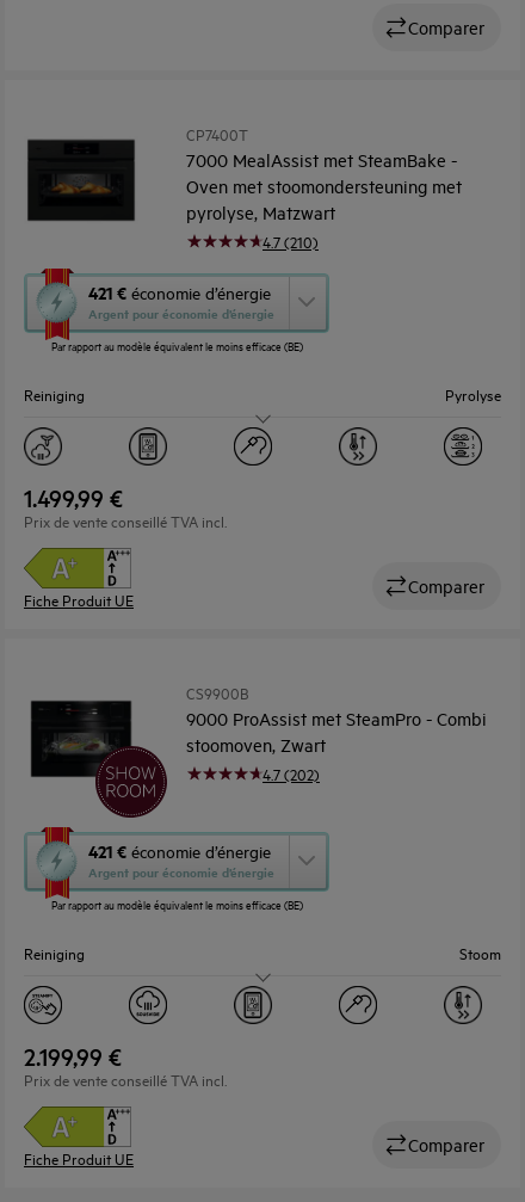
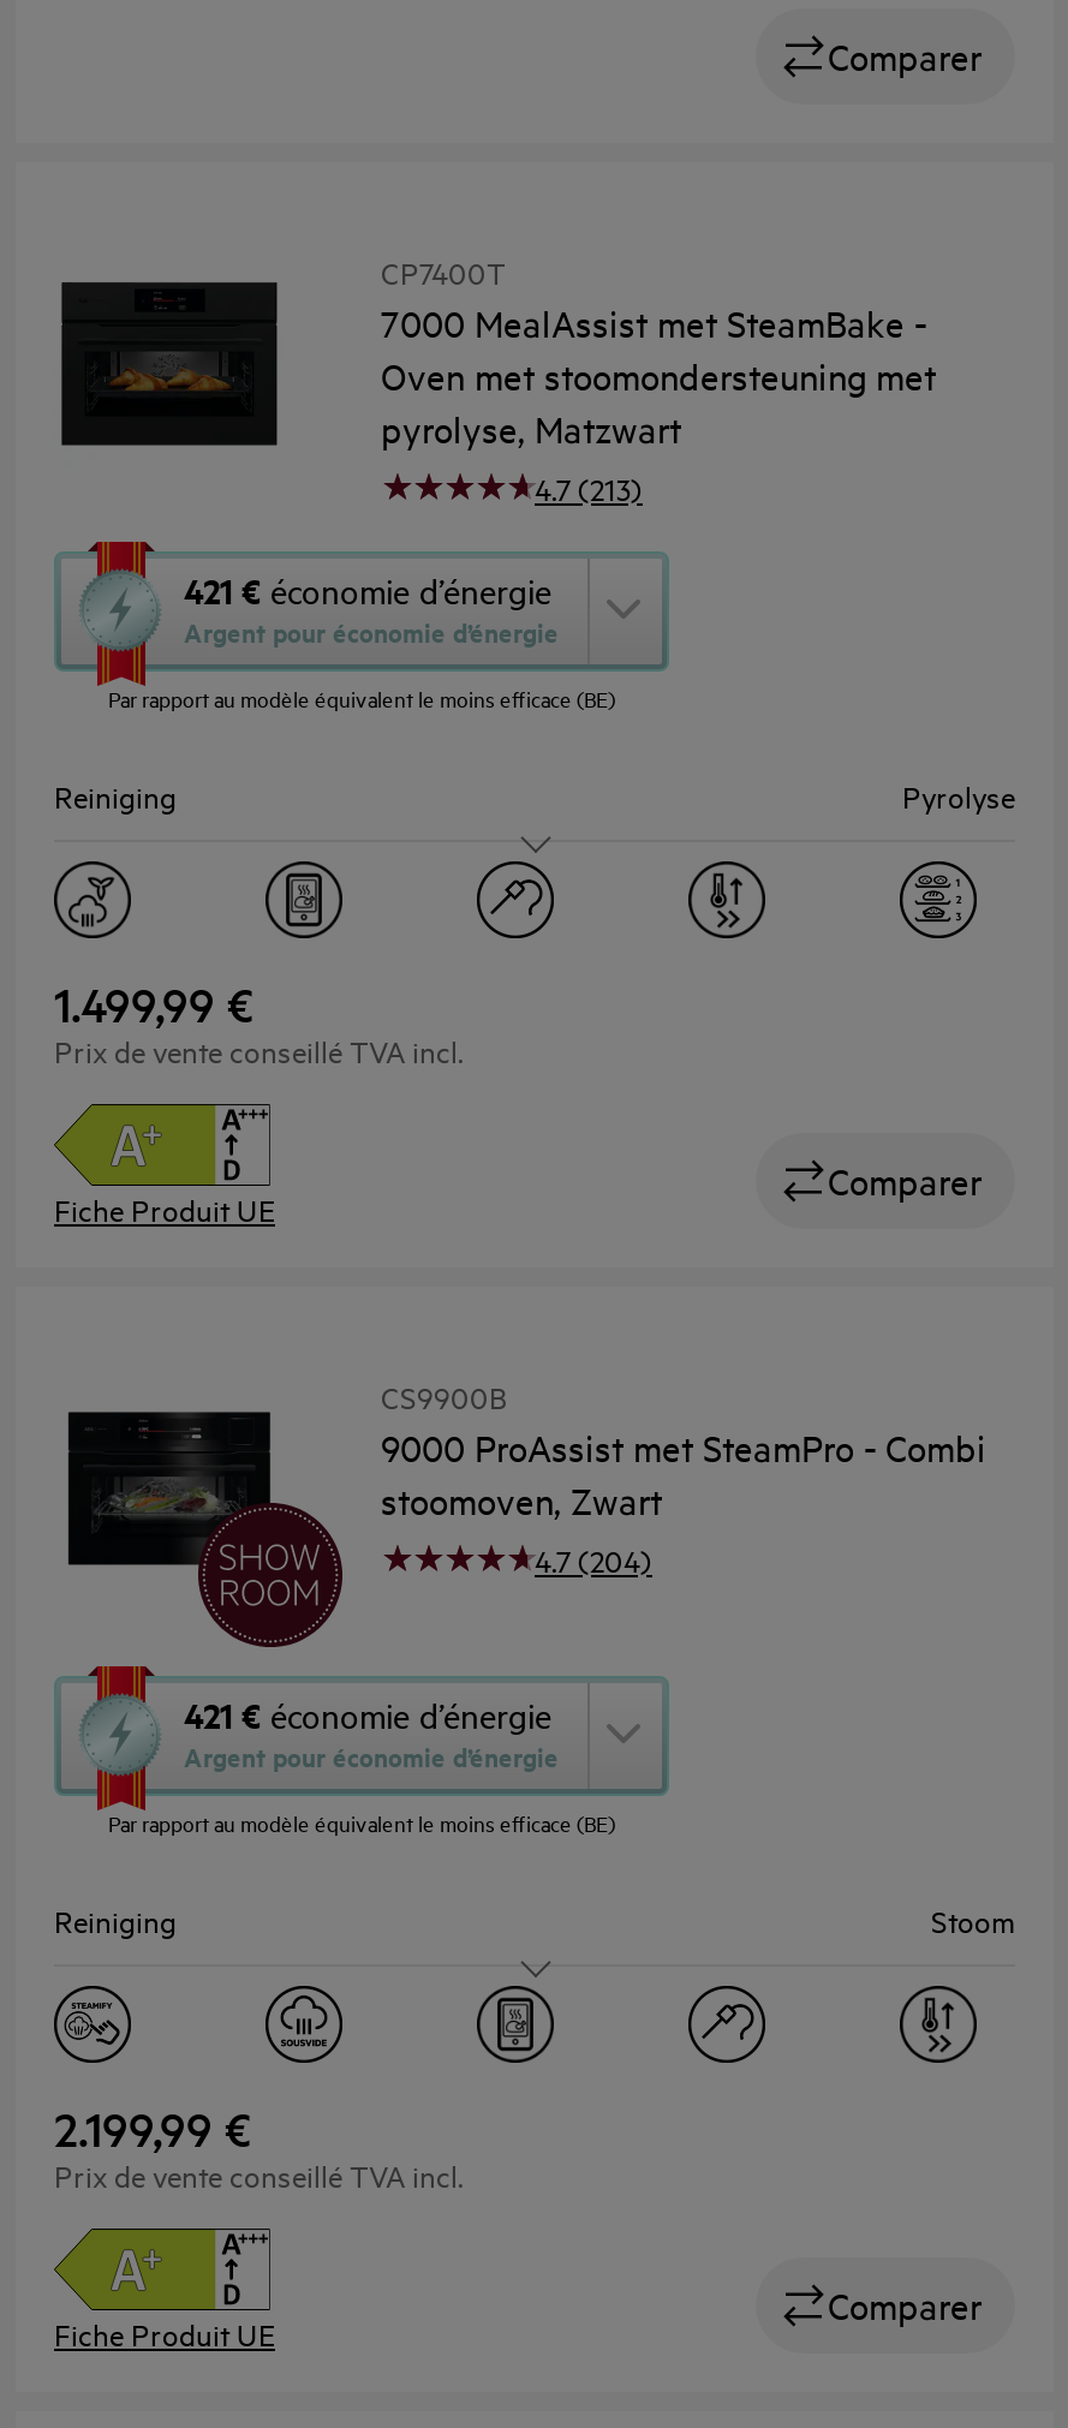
[262,230,319,252] 4.7 (210) -> [535,465,643,508] 4.7 (213)
[262,763,320,784] 4.7 (202) -> [535,1537,652,1580] 4.7 (204)

